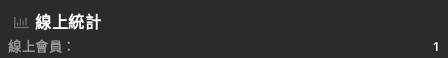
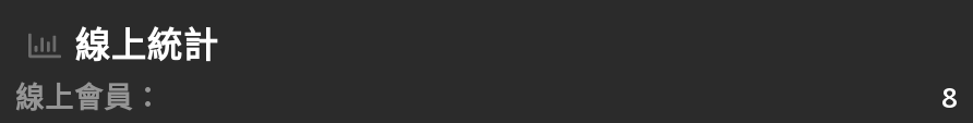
[432,37,440,55] 1 -> [941,78,958,117] 8

